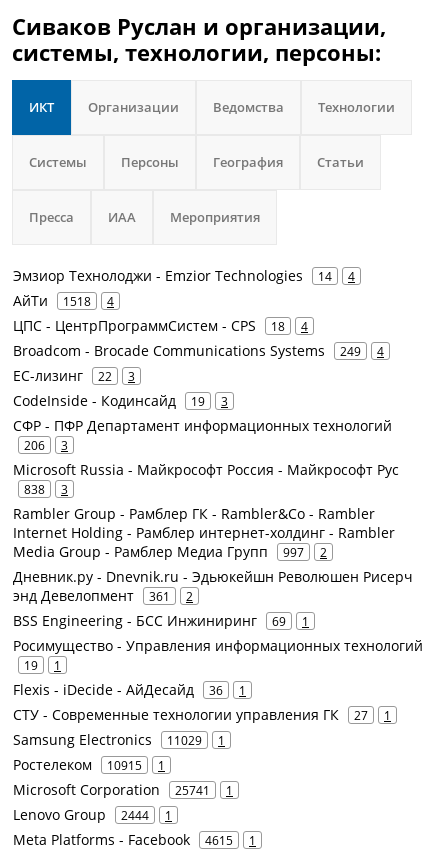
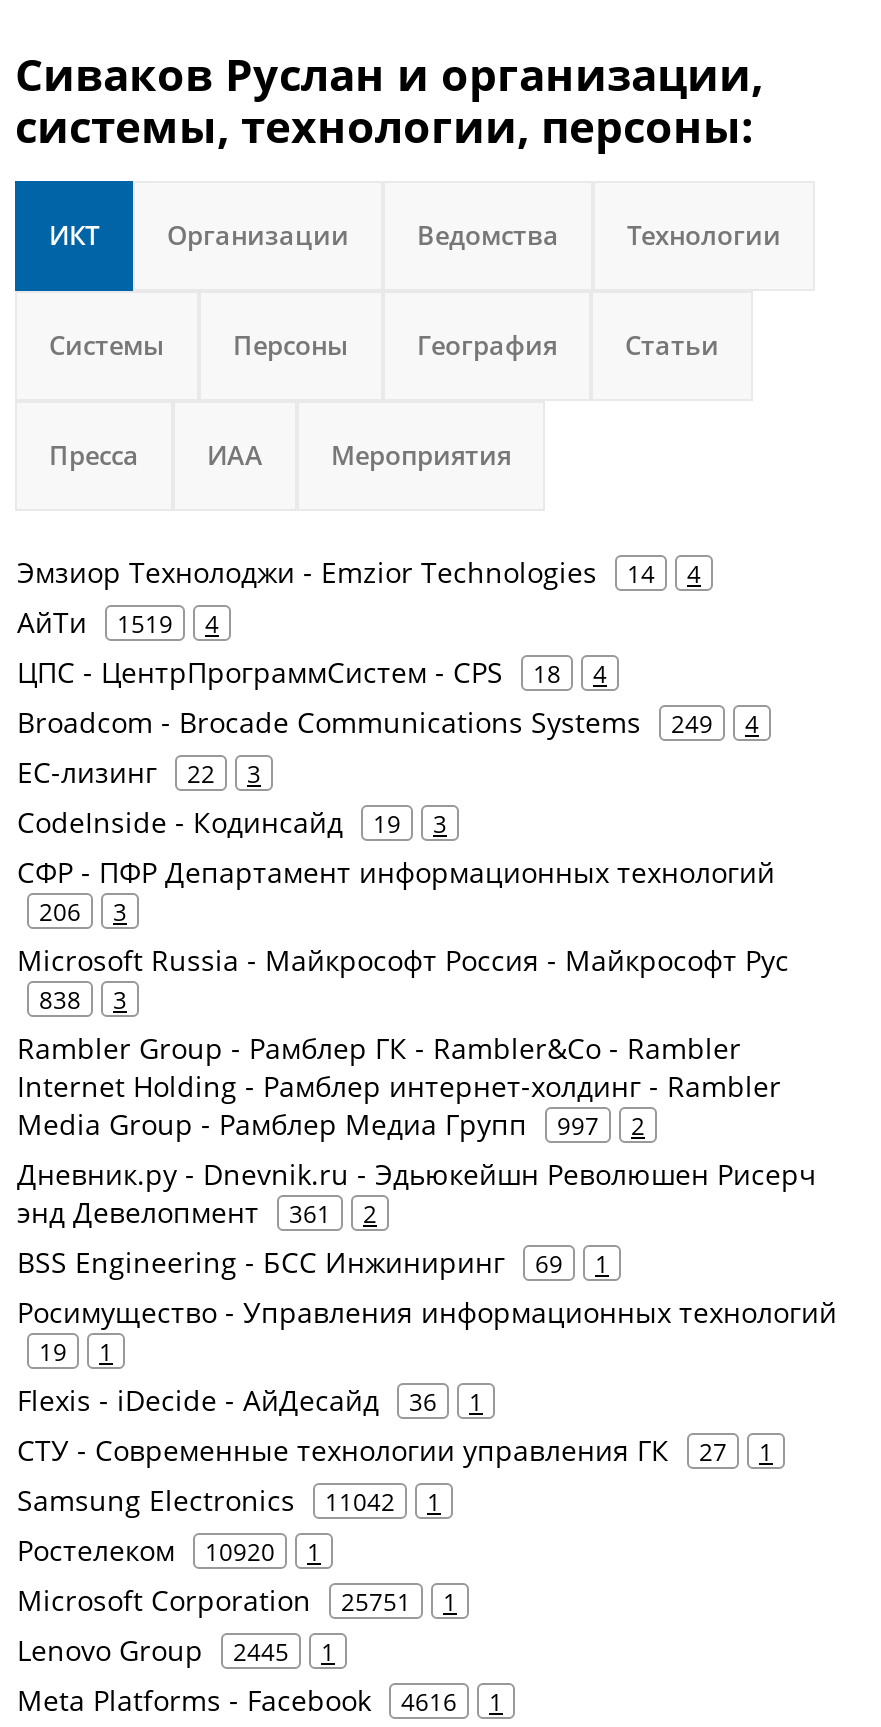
[13,291,114,310] АйТи 1518 4 -> [17,603,219,641] АйТи 1519 4
[13,730,225,749] Samsung Electronics 11029 1 -> [17,1481,441,1519] Samsung Electronics 11042 1
[13,755,165,774] Ростелеком 10915 1 -> [17,1531,321,1569] Ростелеком 10920 1
[13,780,233,799] Microsoft Corporation 25741 1 -> [17,1581,457,1619] Microsoft Corporation 25751 1
[13,805,172,824] Lenovo Group 2444 1 -> [17,1631,335,1669] Lenovo Group 2445 1
[13,830,256,849] Meta Platforms - Facebook 4615 1 -> [17,1681,503,1719] Meta Platforms - Facebook 4616 1

